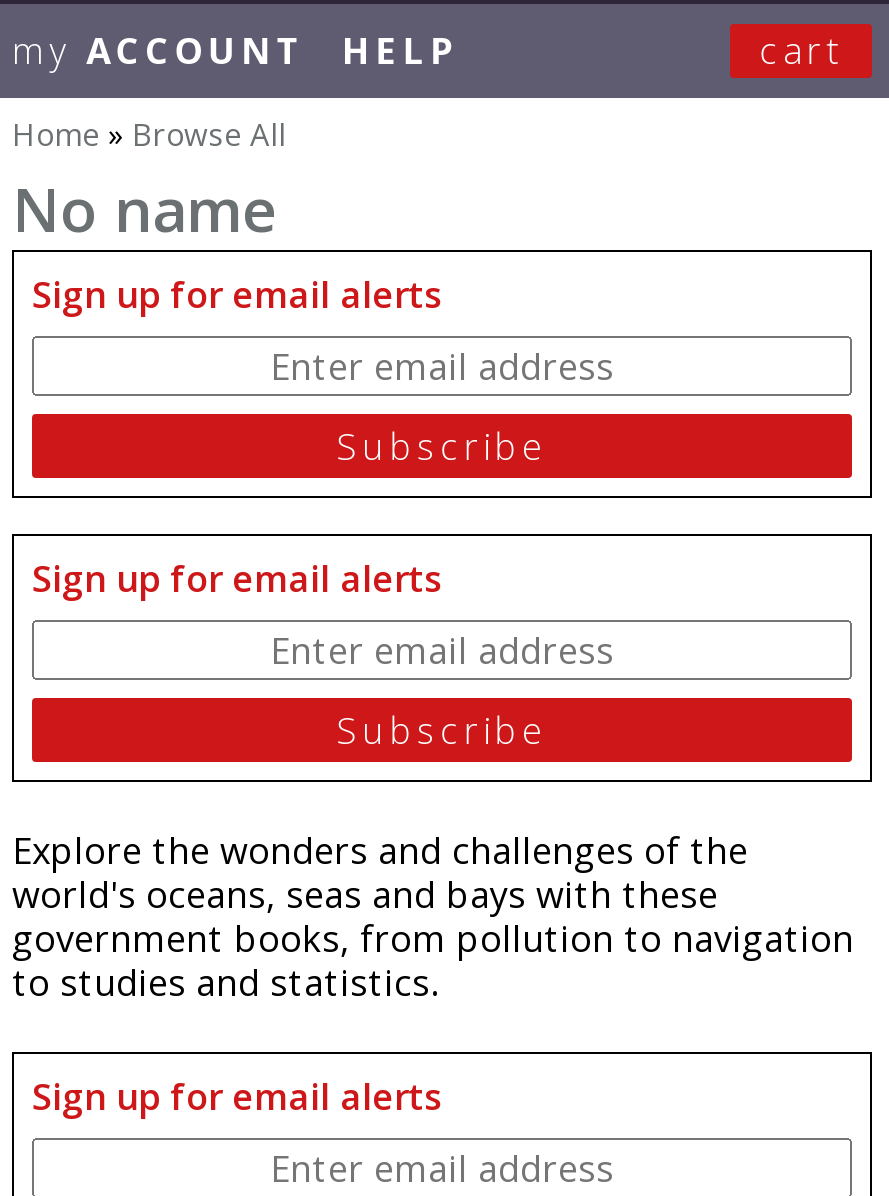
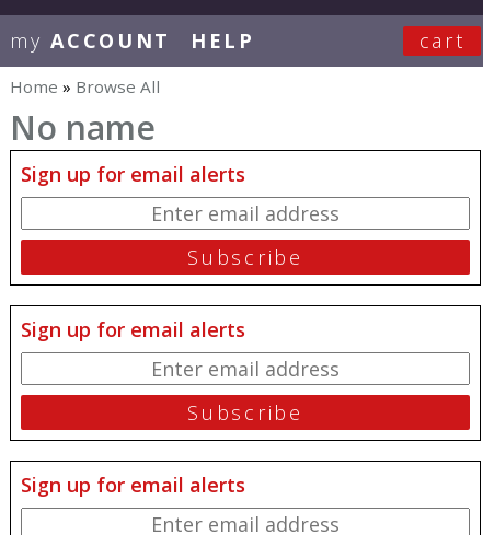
[12,825,854,1005] Explore the wonders and challenges of the | world's oceans, seas and bays with these | government books, from pollution to navigation | to studies and statistics. -> none

